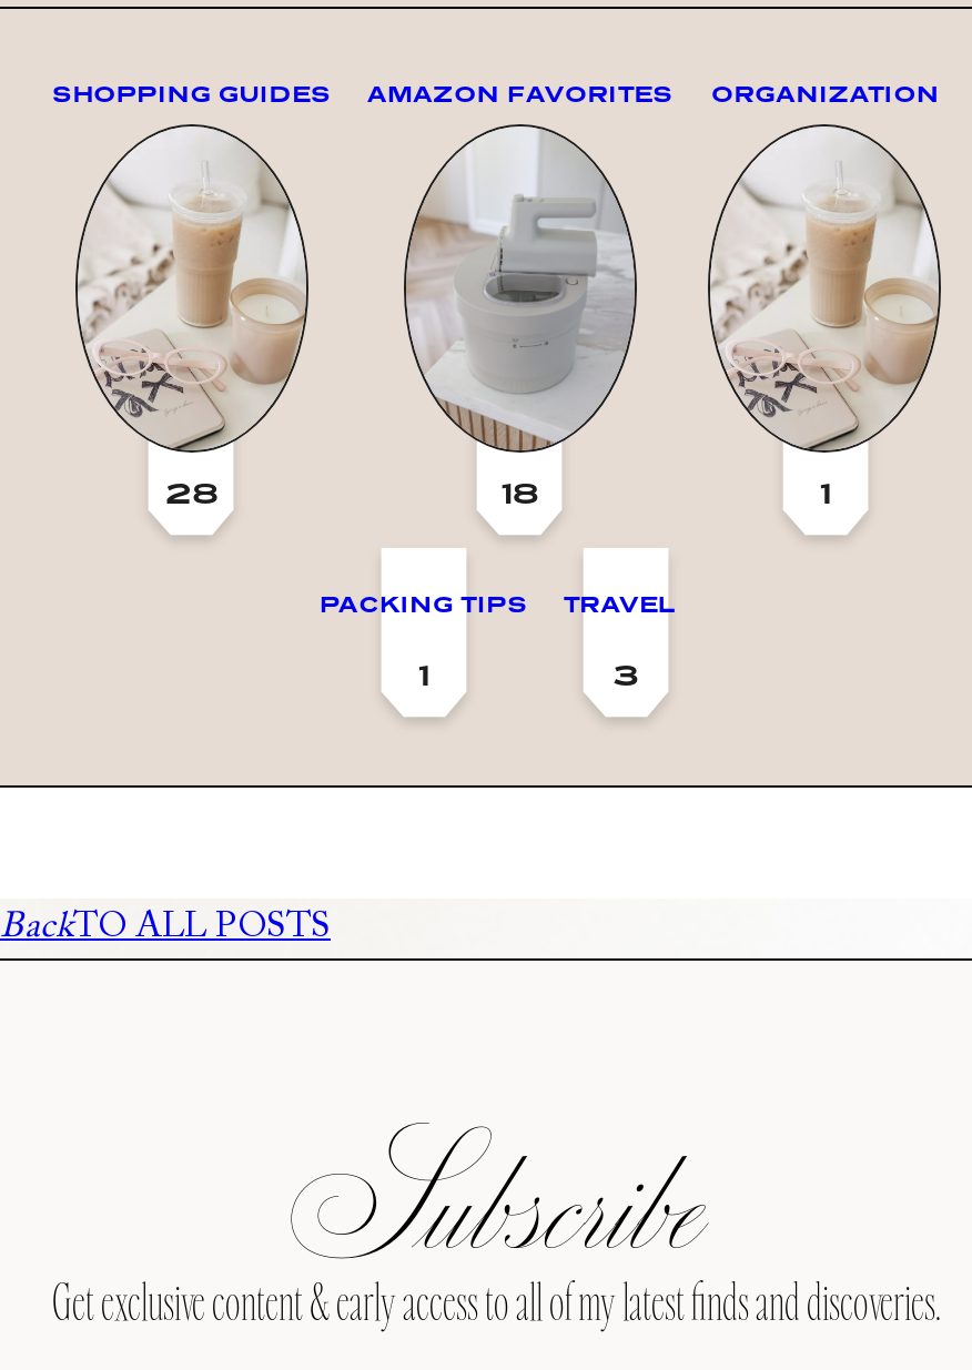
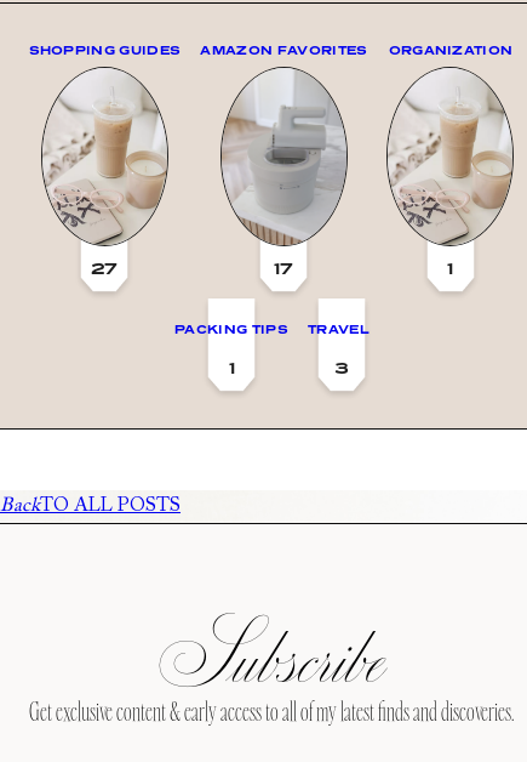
[165,474,218,510] 28 -> [91,258,118,278] 27
[501,474,539,510] 18 -> [274,258,294,278] 17

